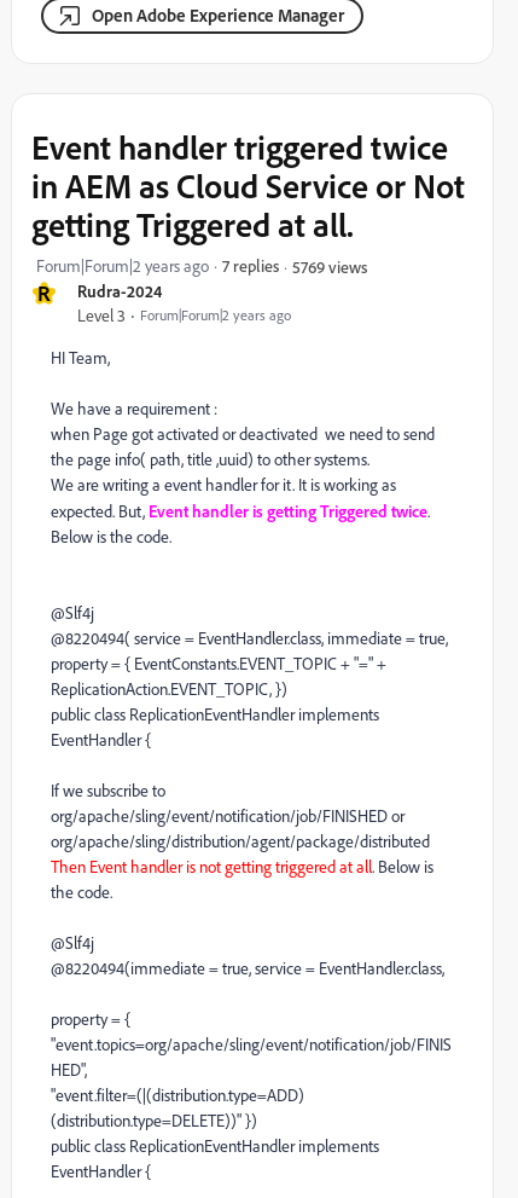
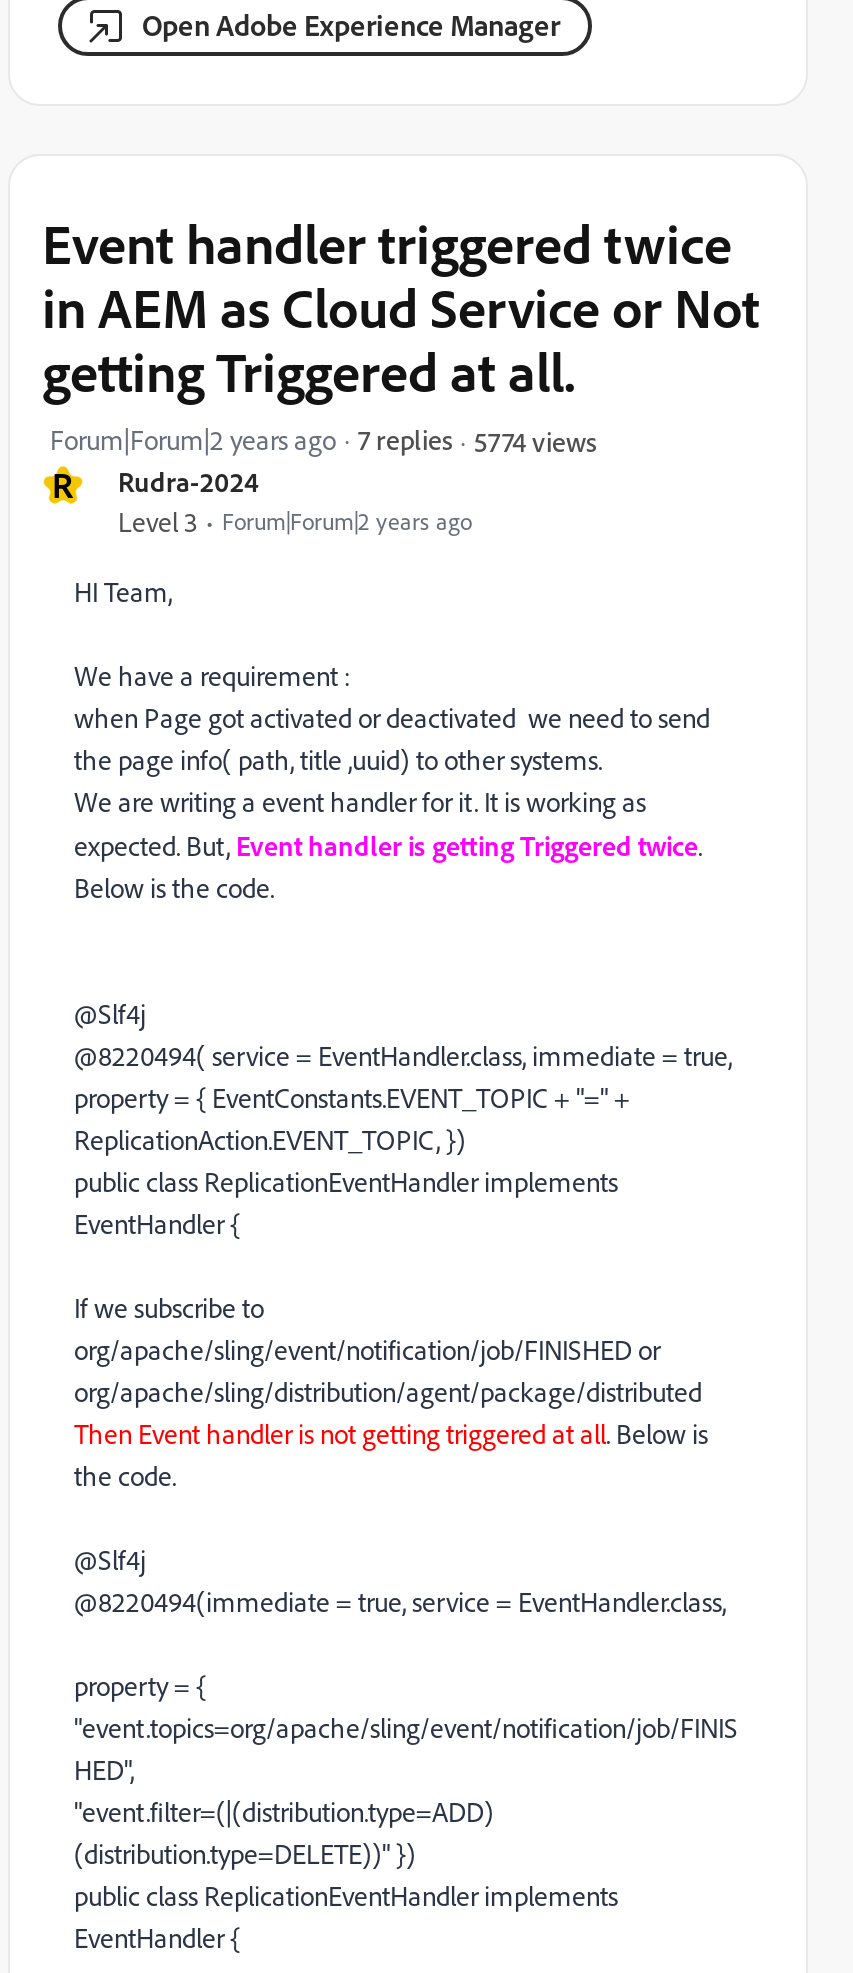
[292,256,367,276] 5769 views -> [474,423,596,457] 5774 views

